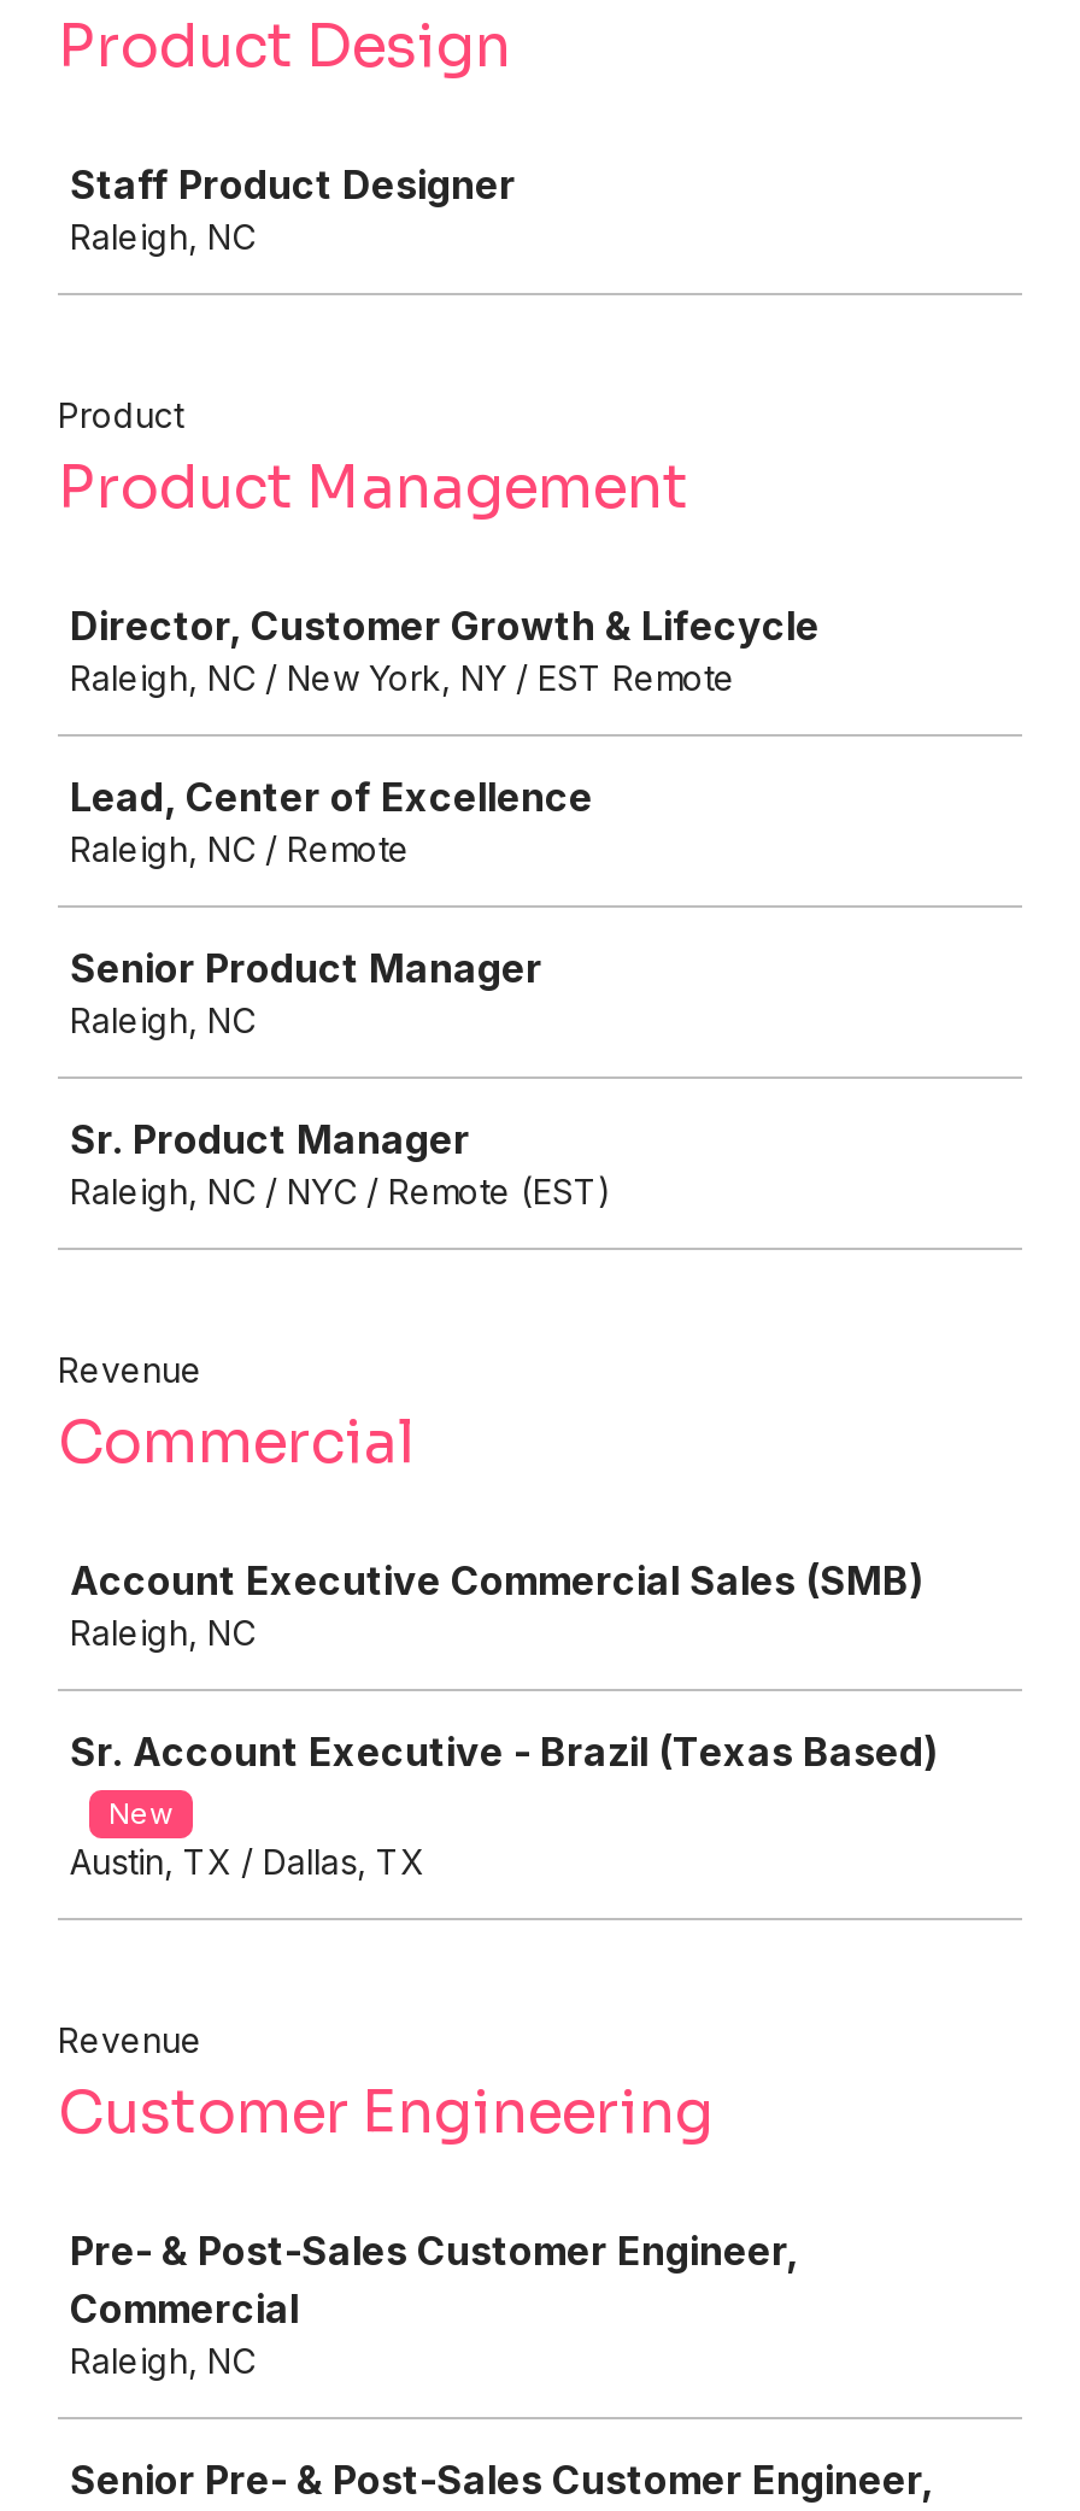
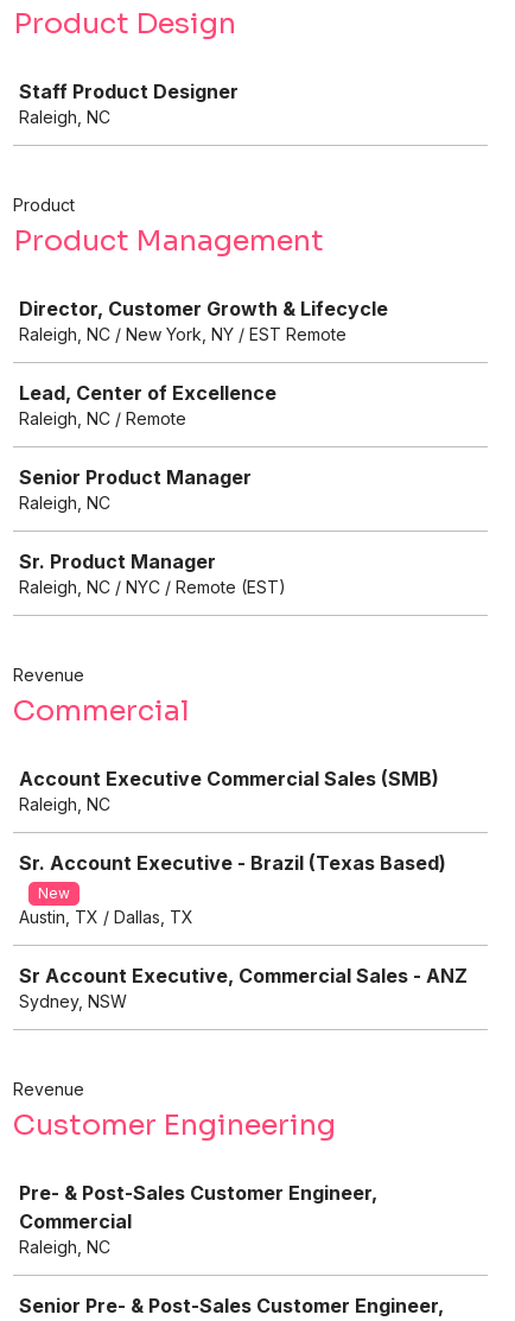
none -> [19,964,468,1011] Sr Account Executive, Commercial Sales - ANZ | Sydney, NSW

